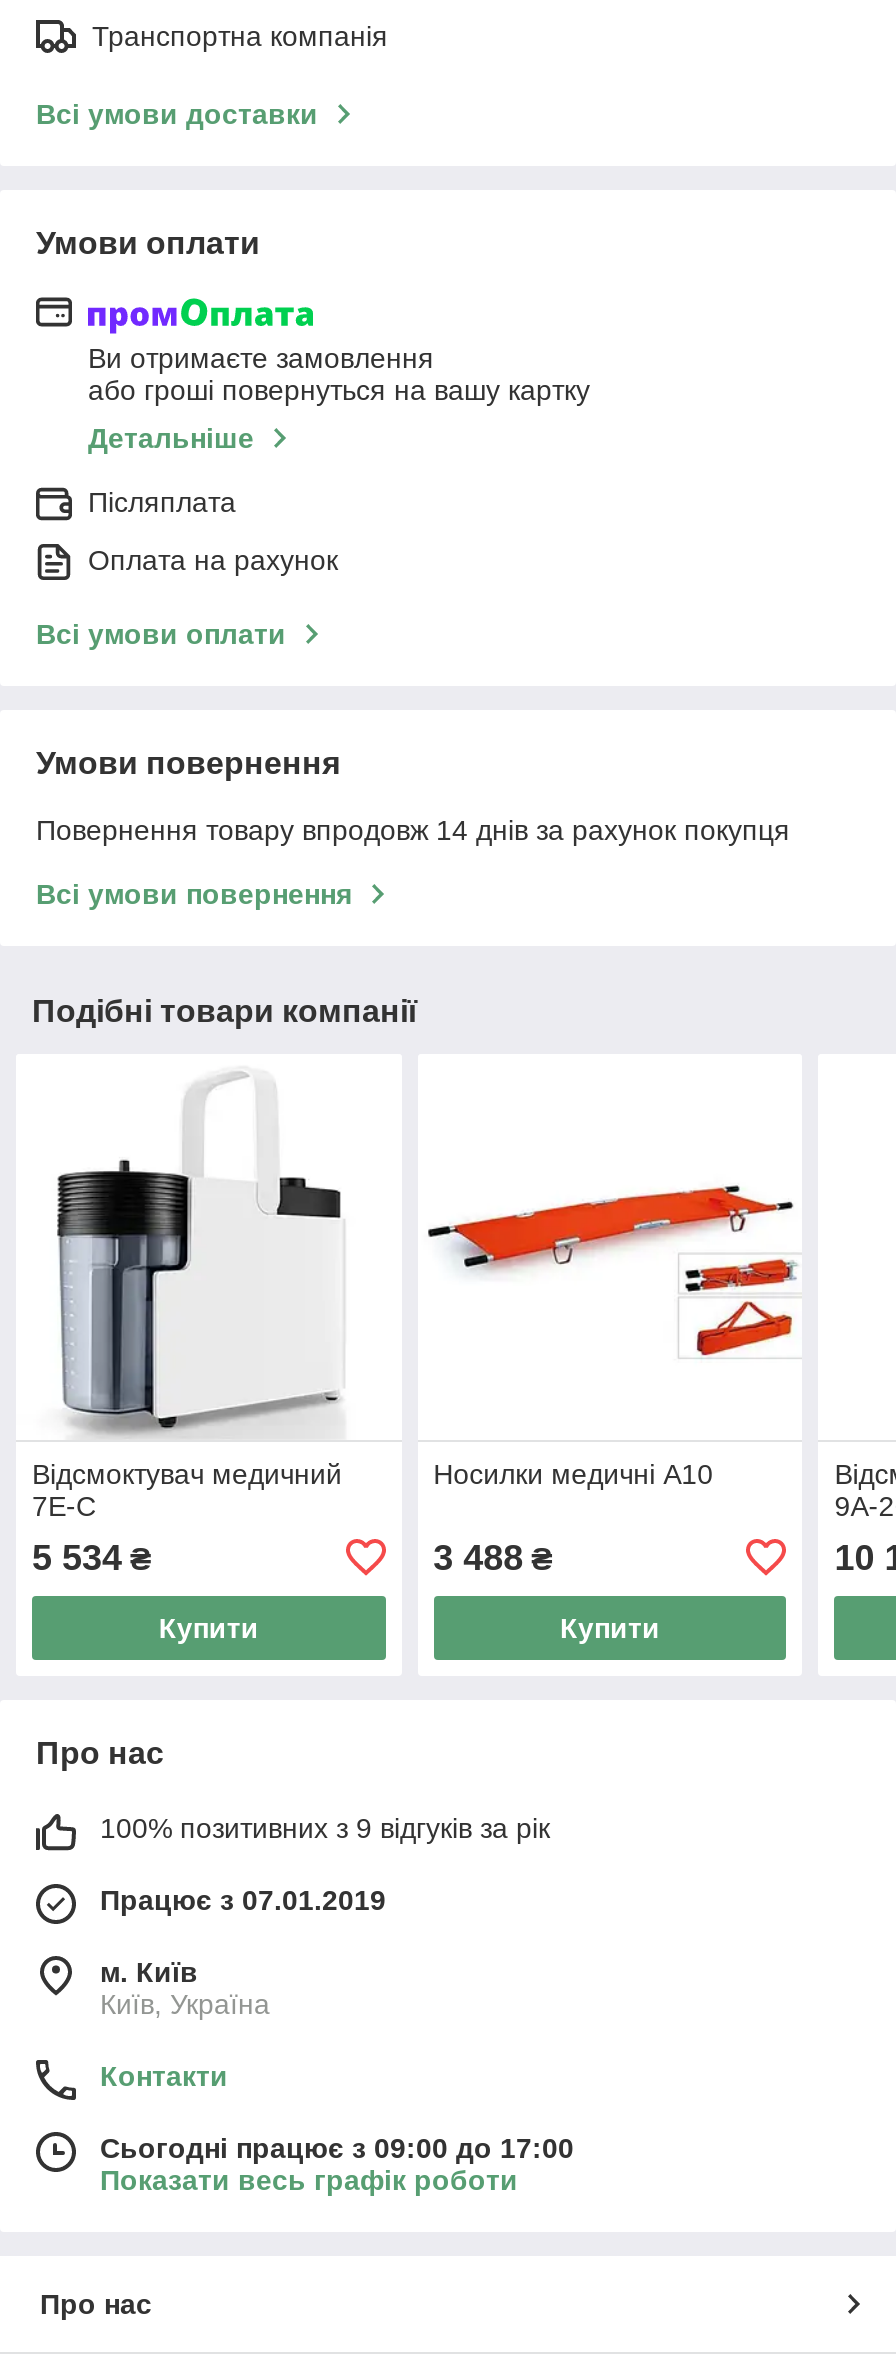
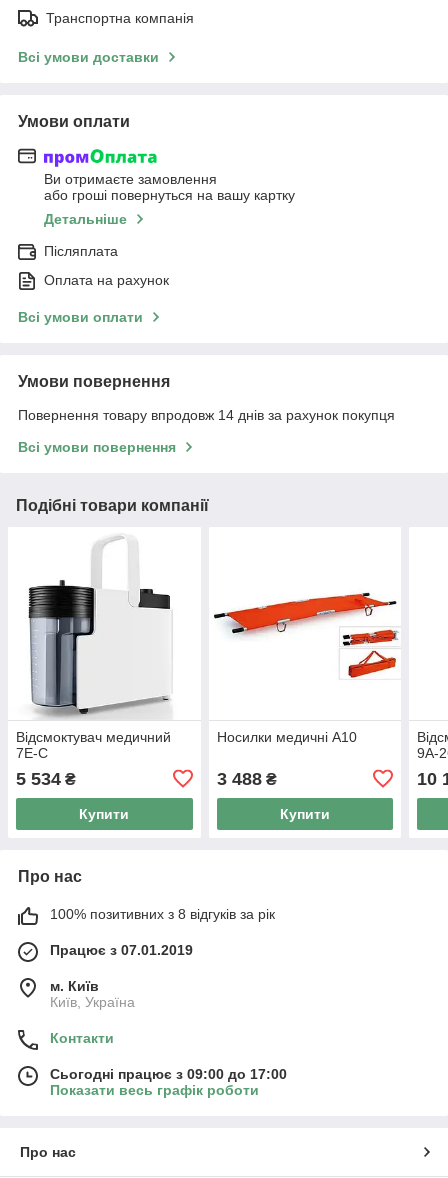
[100,1812,550,1844] 100% позитивних з 9 відгуків за рік -> [50,906,275,922] 100% позитивних з 8 відгуків за рік

